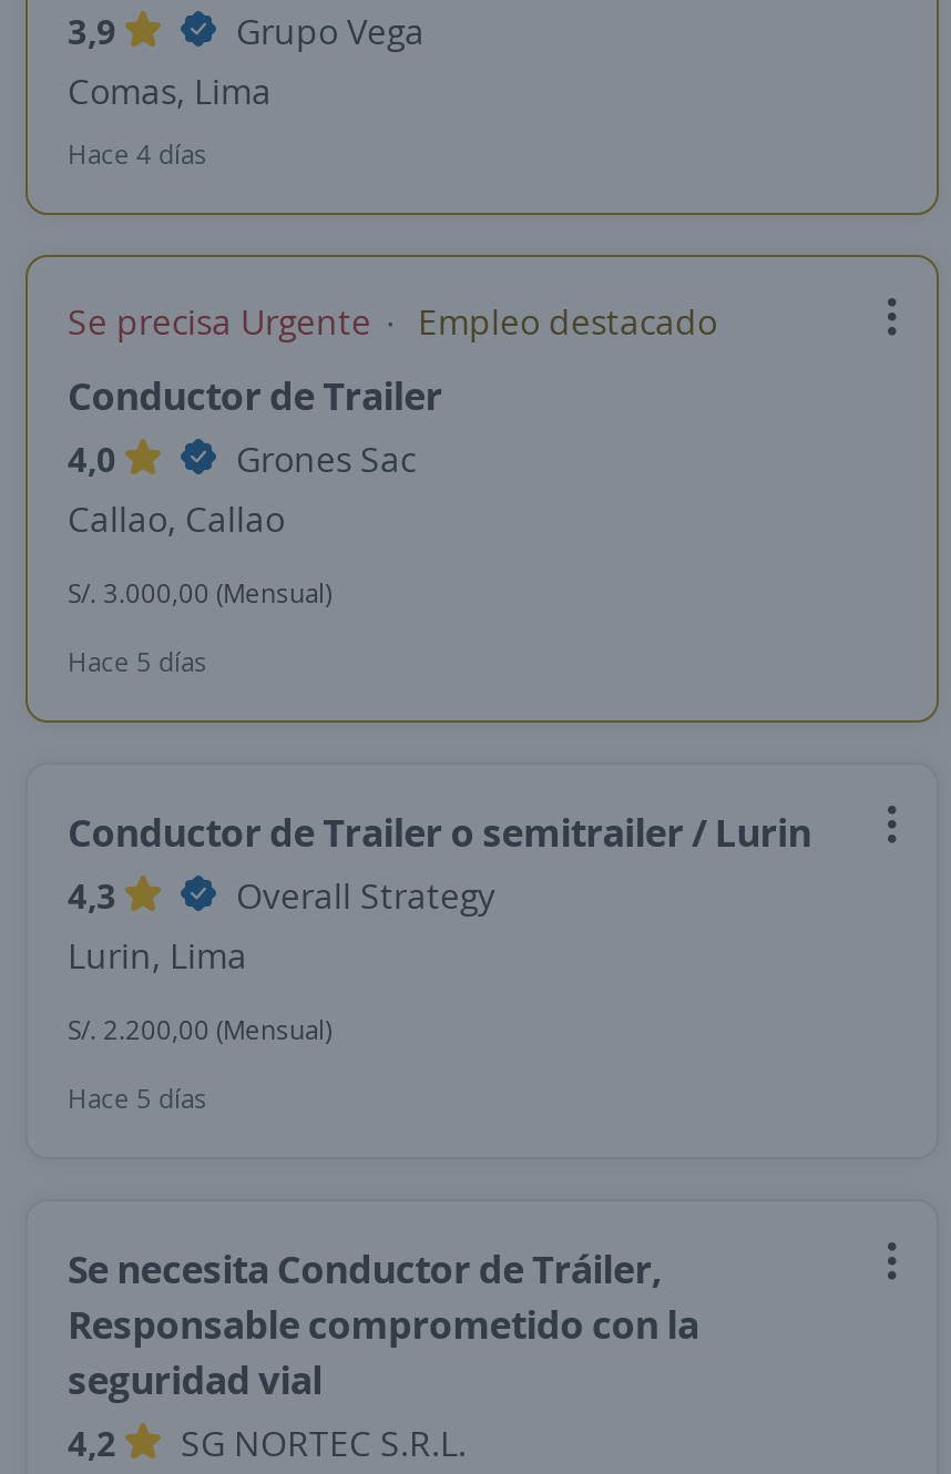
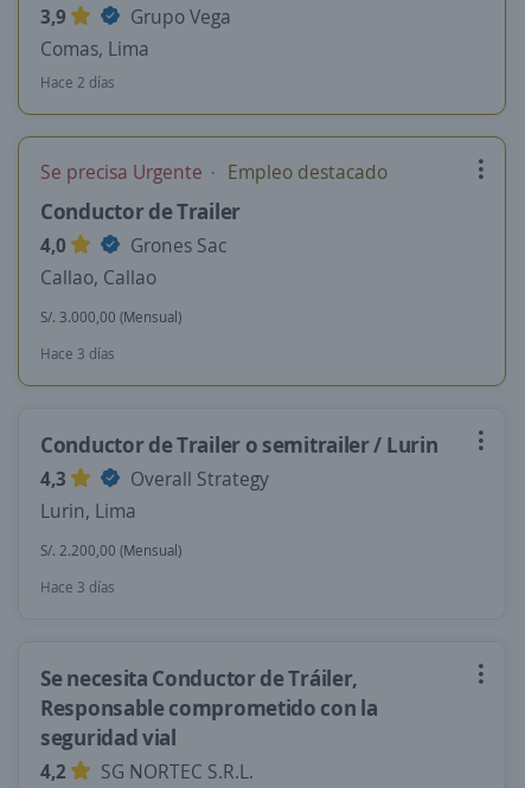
[68,135,207,173] Hace 4 días -> [40,72,115,92] Hace 2 días
[68,643,207,680] Hace 5 días -> [40,344,115,364] Hace 3 días
[68,1079,207,1117] Hace 5 días -> [40,577,115,597] Hace 3 días

